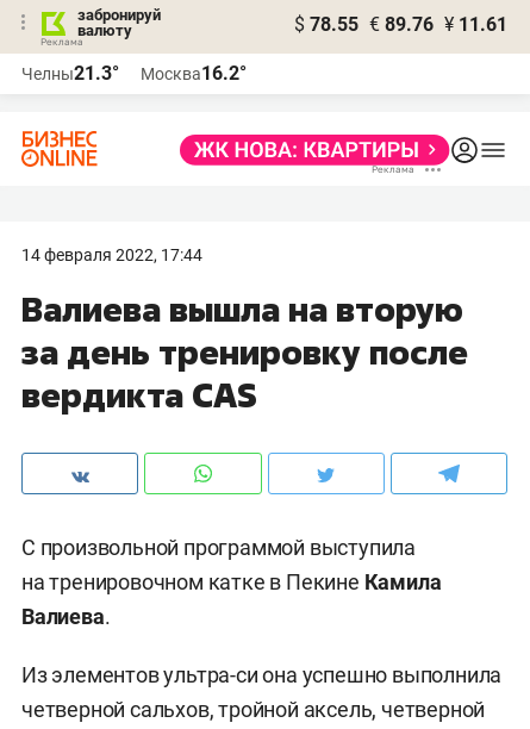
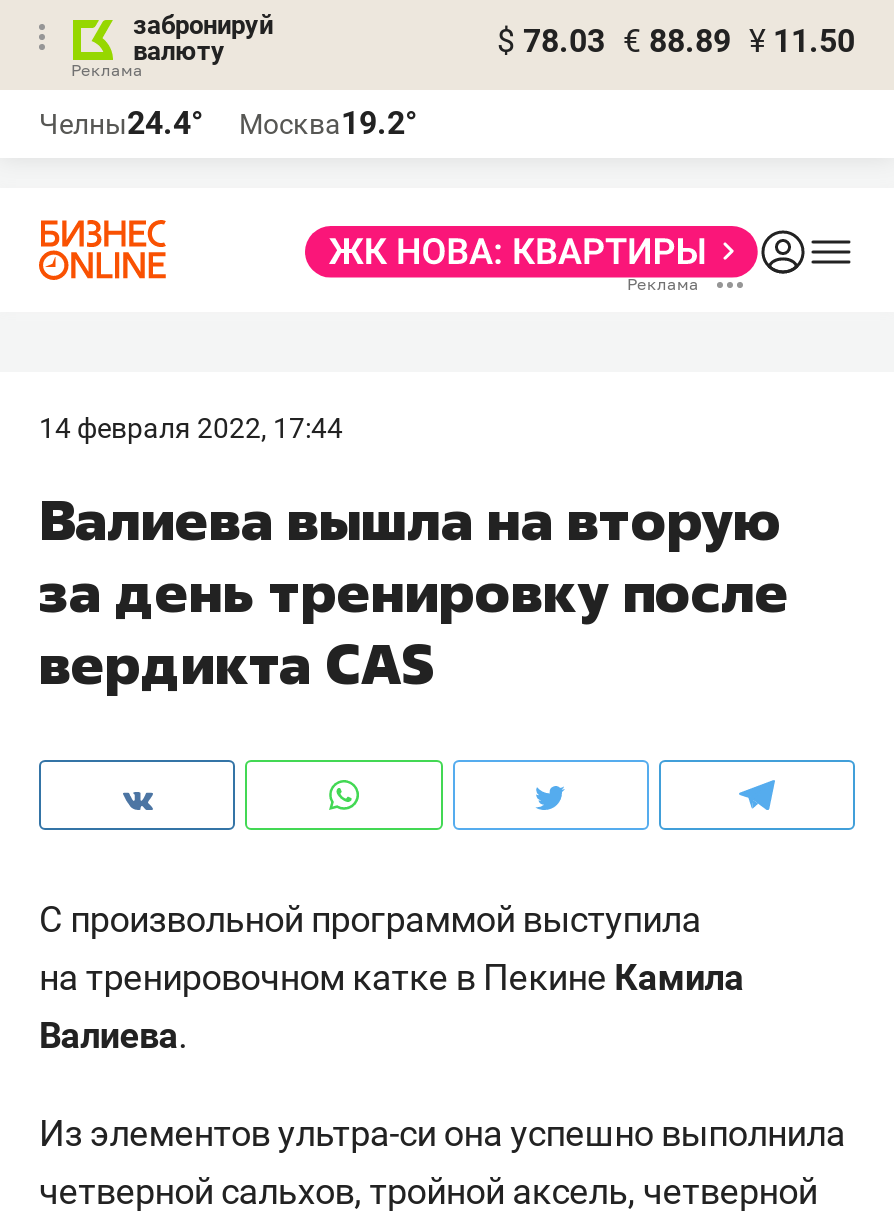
[294,13,507,36] $ 78.55 € 89.76 ¥ 11.61 -> [497,22,855,60] $ 78.03 € 88.89 ¥ 11.50
[21,62,119,85] Челны21.3° -> [39,104,203,142] Челны24.4°
[141,62,247,85] Москва16.2° -> [239,104,417,142] Москва19.2°

